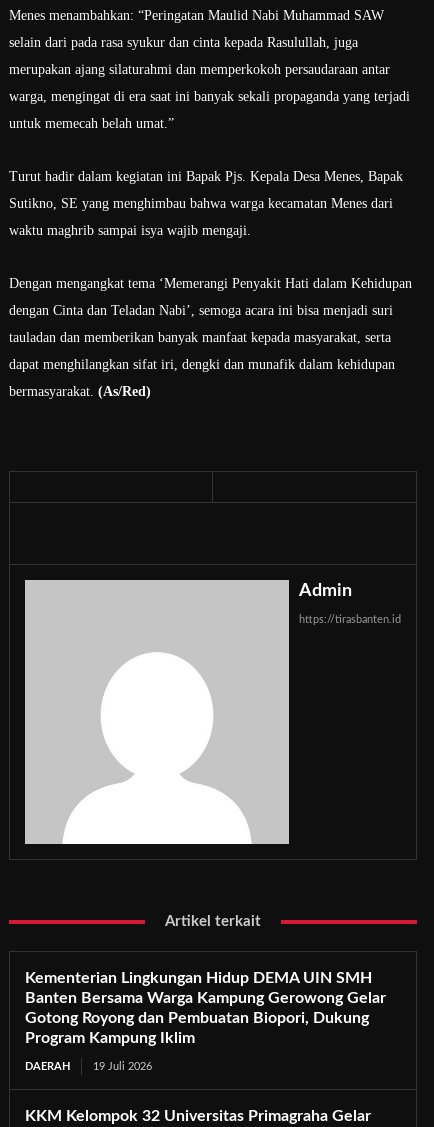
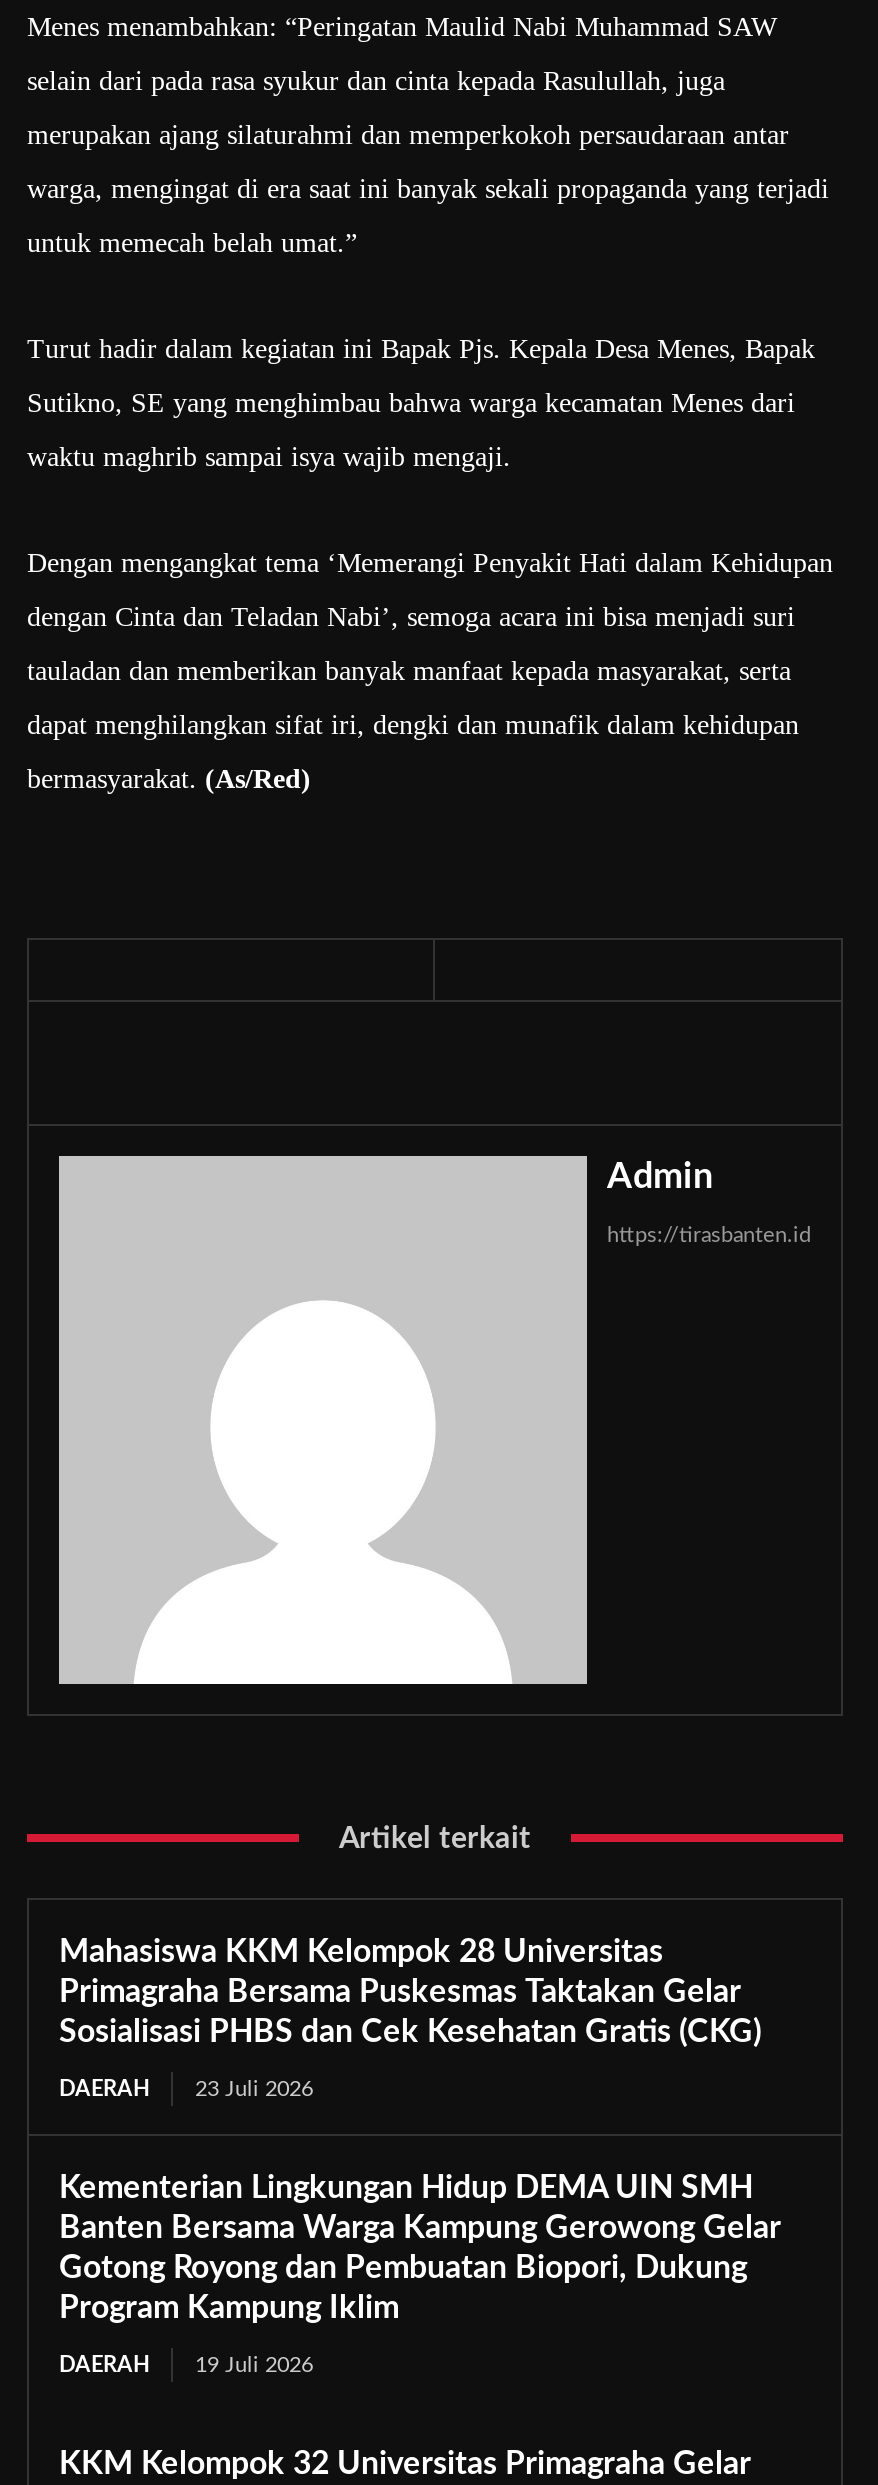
none -> [59,1935,761,2099] Mahasiswa KKM Kelompok 28 Universitas | Primagraha Bersama Puskesmas Taktakan Gelar | Sosialisasi PHBS dan Cek Kesehatan Gratis (CKG) | DAERAH | 23 Juli 2026

